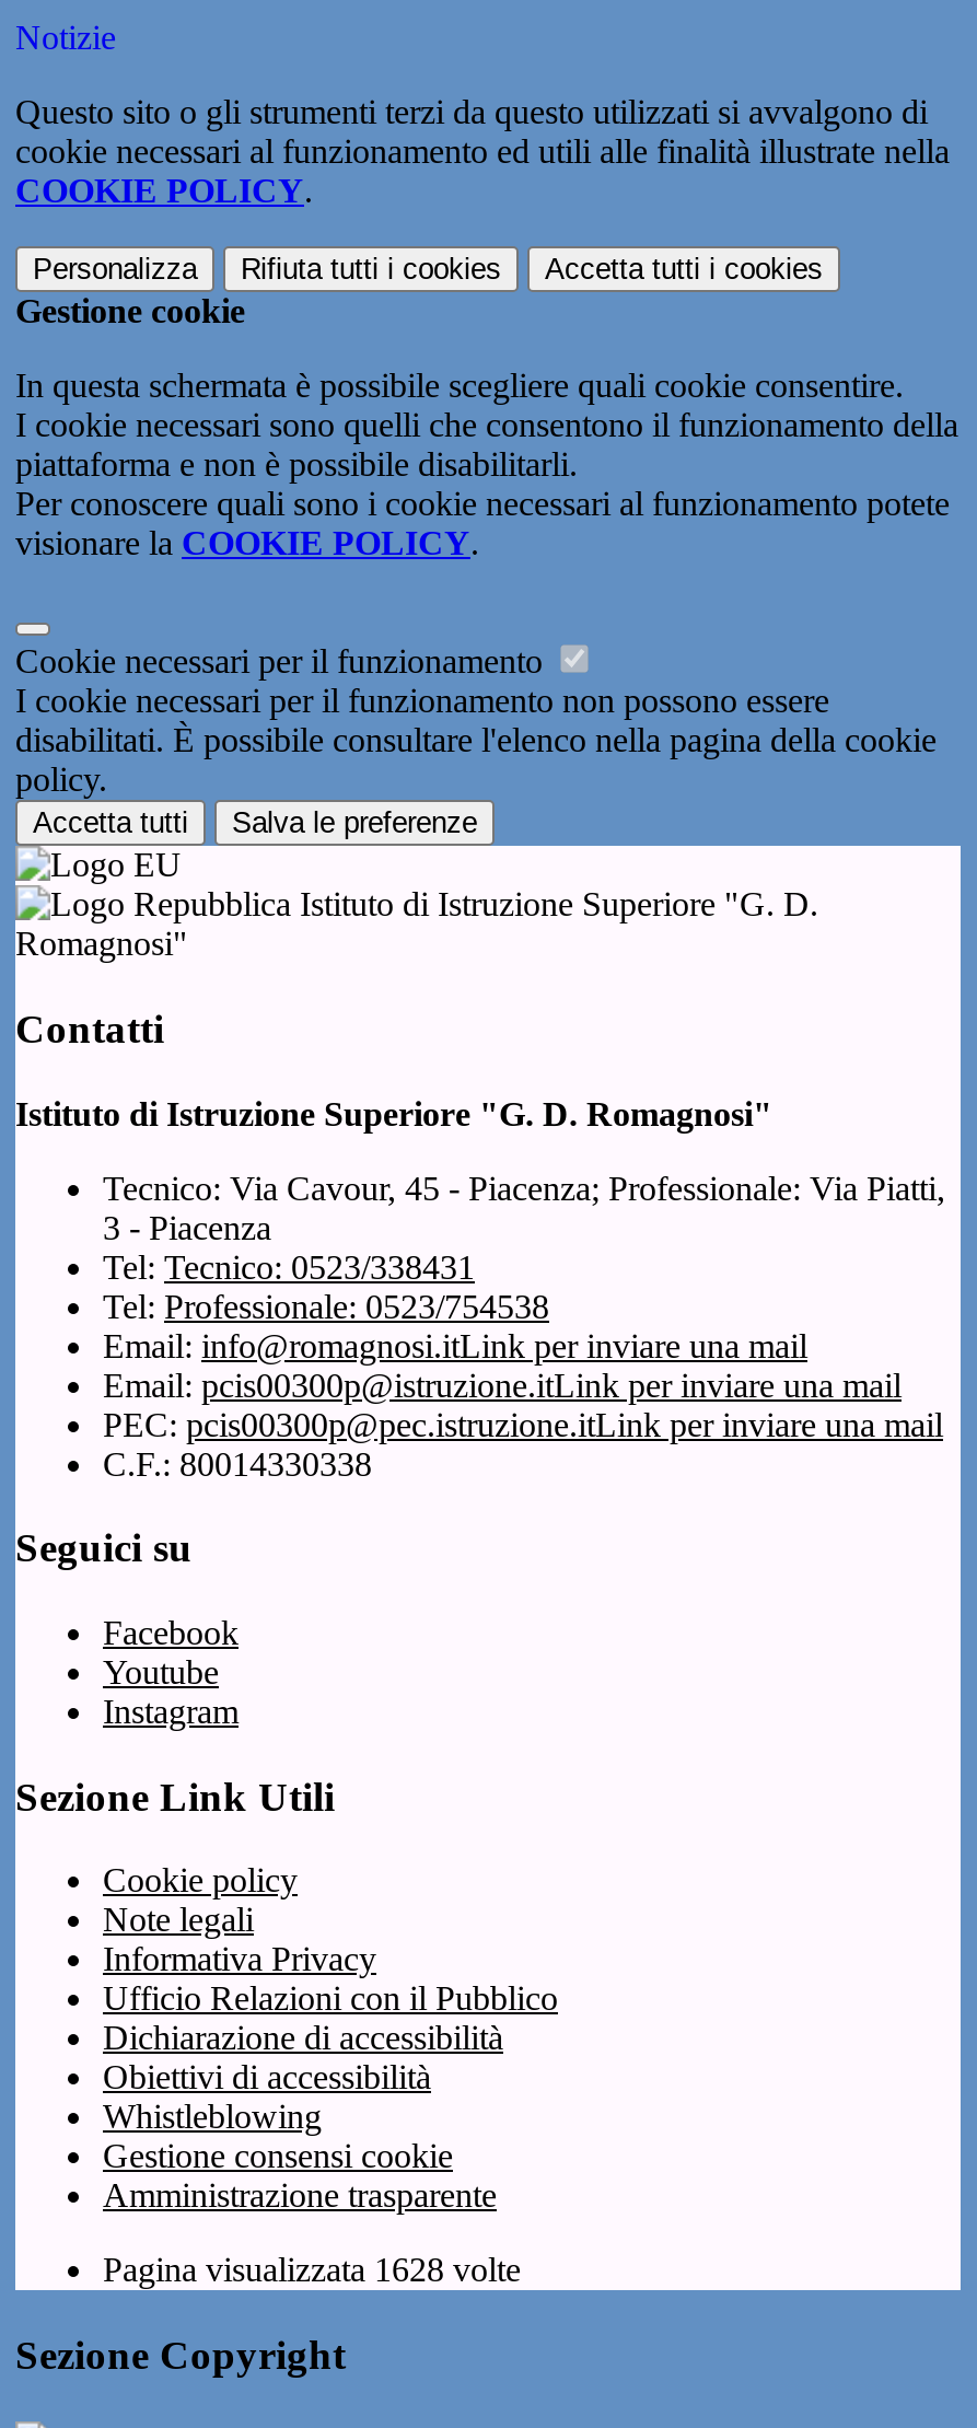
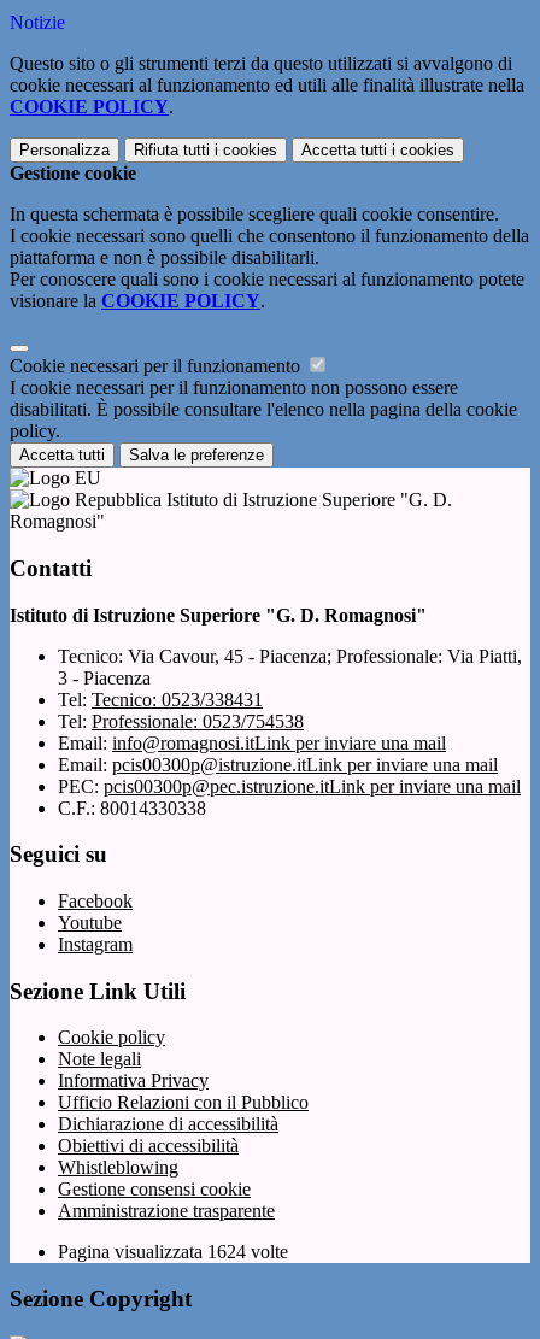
[103,2252,521,2289] Pagina visualizzata 1628 volte -> [58,1242,288,1262] Pagina visualizzata 1624 volte

